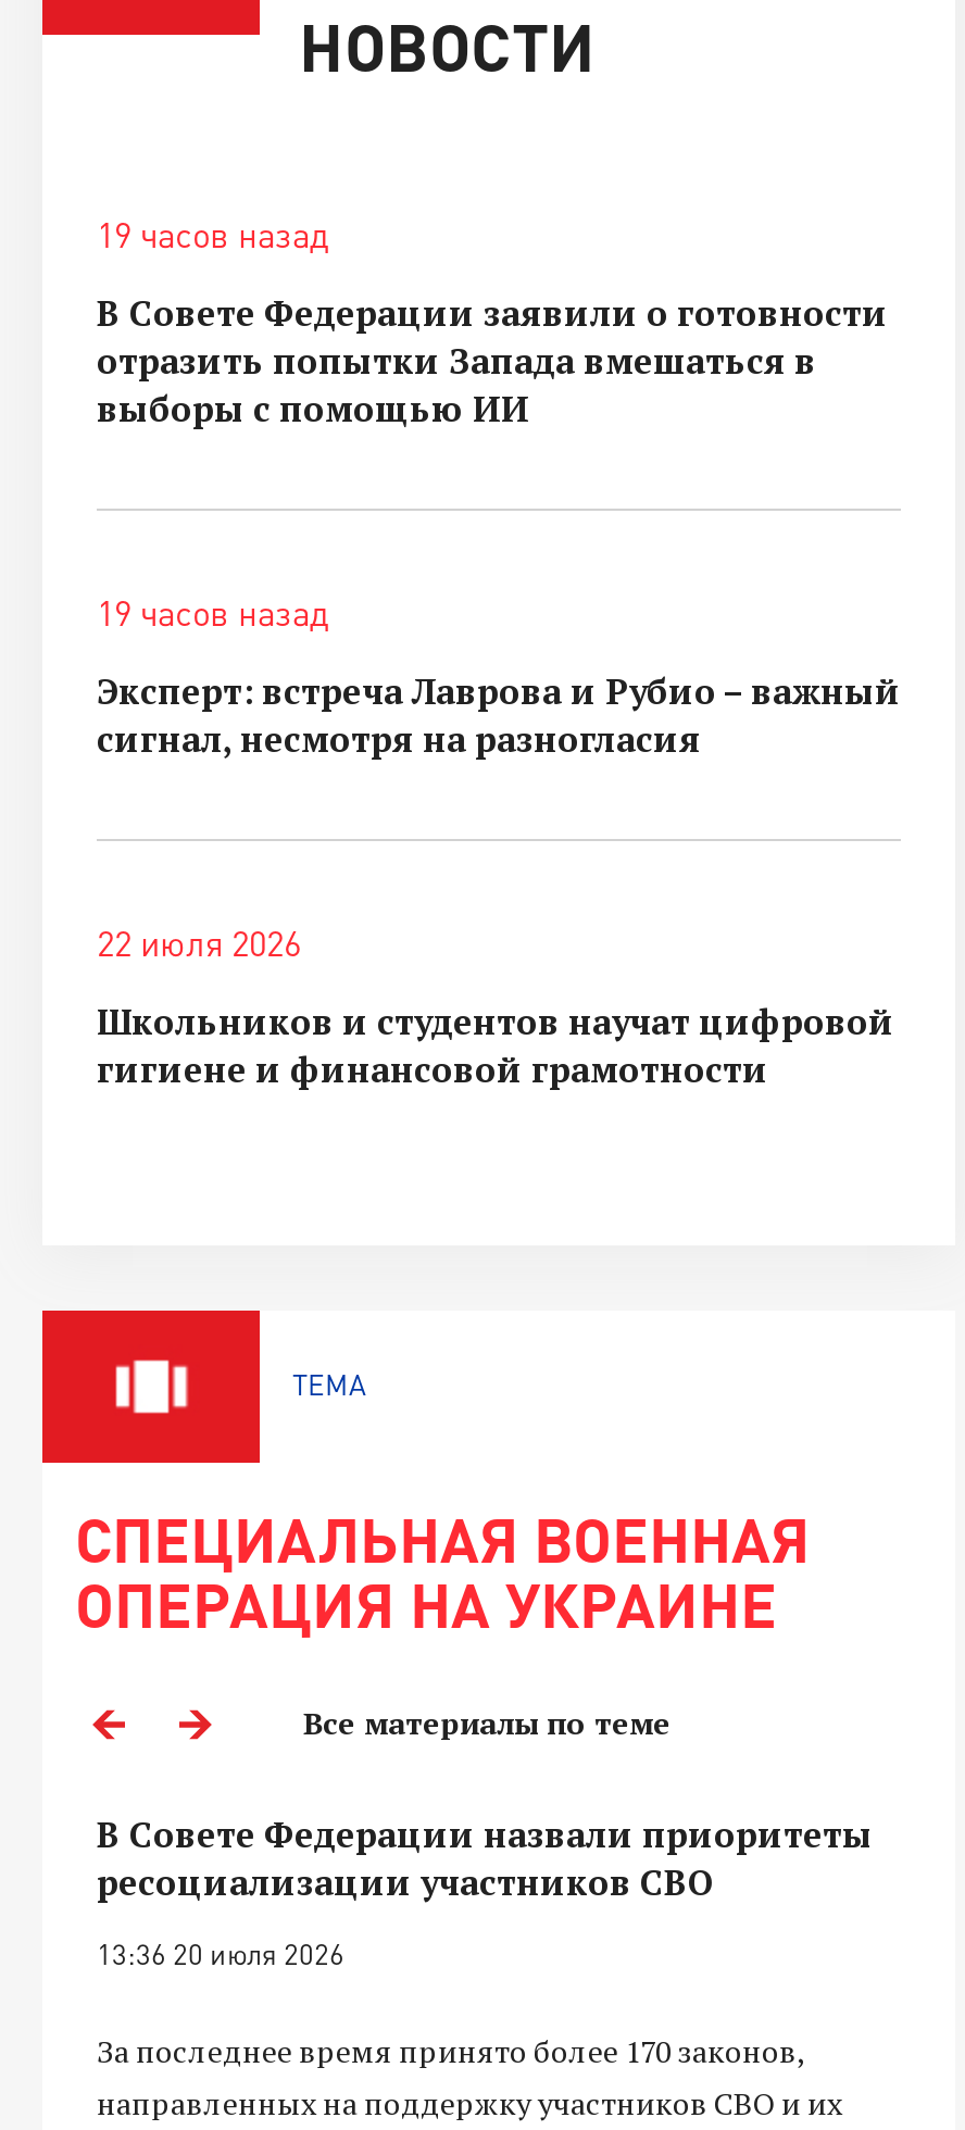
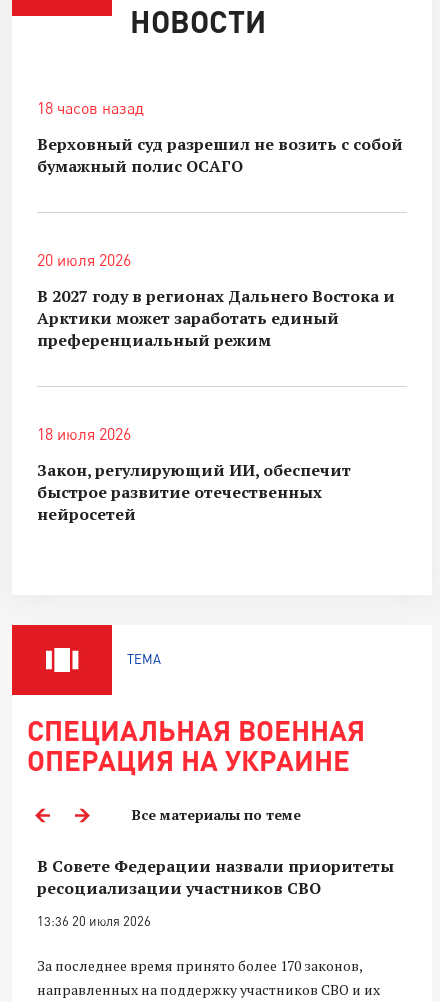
[97,213,329,256] 19 часов назад -> [37,98,144,118] 18 часов назад
[97,289,888,433] В Совете Федерации заявили о готовности | отразить попытки Запада вмешаться в | выборы с помощью ИИ -> [37,133,403,177] Верховный суд разрешил не возить с собой | бумажный полис ОСАГО
[97,591,329,635] 19 часов назад -> [37,250,131,270] 20 июля 2026
[97,667,901,763] Эксперт: встреча Лаврова и Рубио – важный | сигнал, несмотря на разногласия -> [37,285,395,351] В 2027 году в регионах Дальнего Востока и | Арктики может заработать единый | преференциальный режим
[97,922,301,965] 22 июля 2026 -> [37,424,131,444] 18 июля 2026
[97,998,894,1093] Школьников и студентов научат цифровой | гигиене и финансовой грамотности -> [37,459,351,525] Закон, регулирующий ИИ, обеспечит | быстрое развитие отечественных | нейросетей

